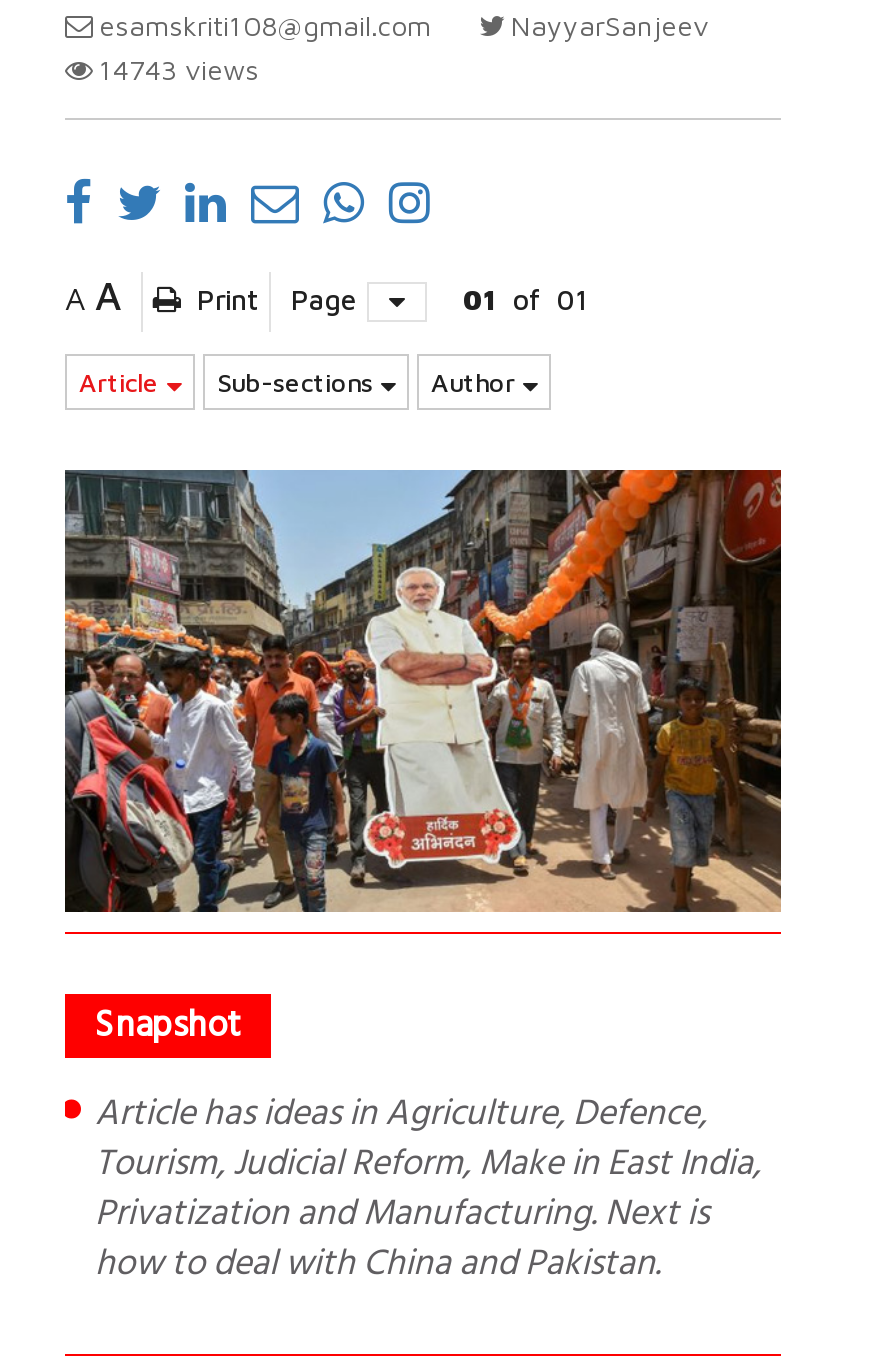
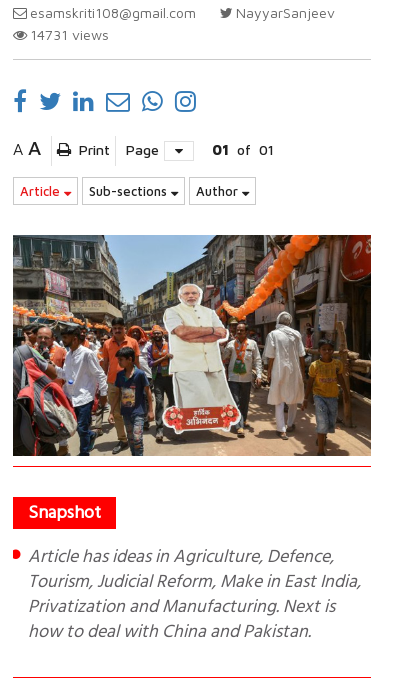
[99,52,259,86] 14743 views -> [30,26,109,43] 14731 views

